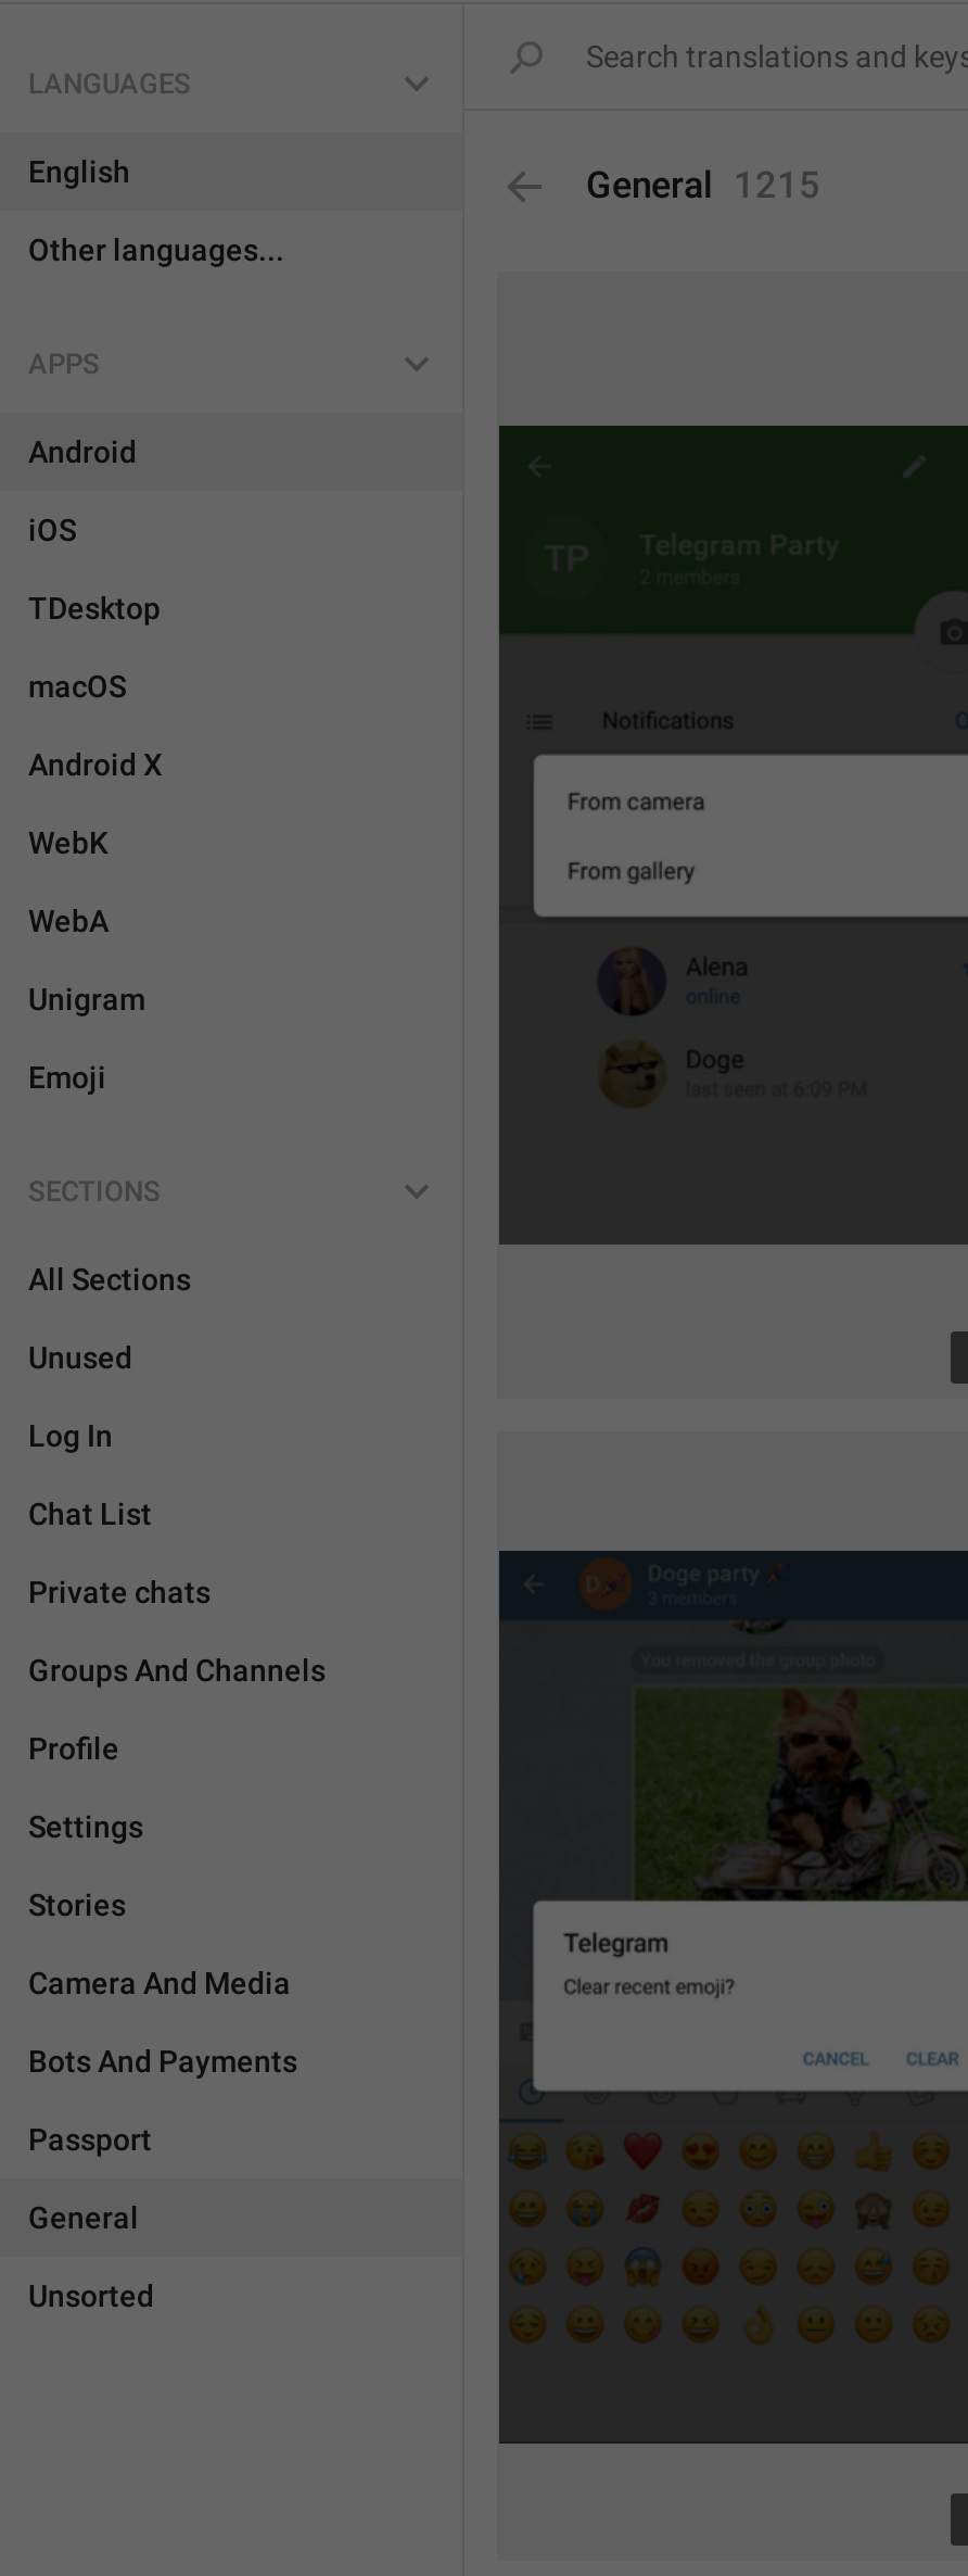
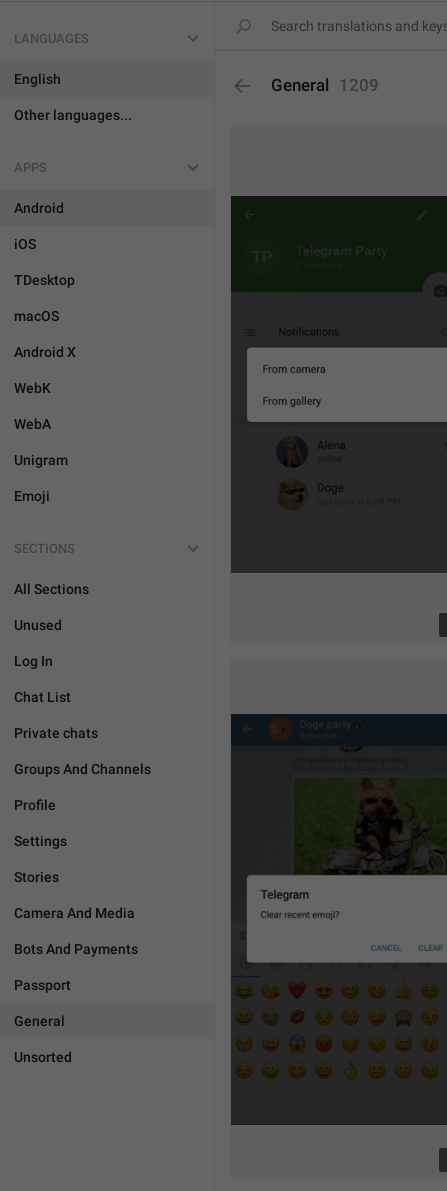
[586,163,820,206] General 1215 -> [271,75,379,95] General 1209

